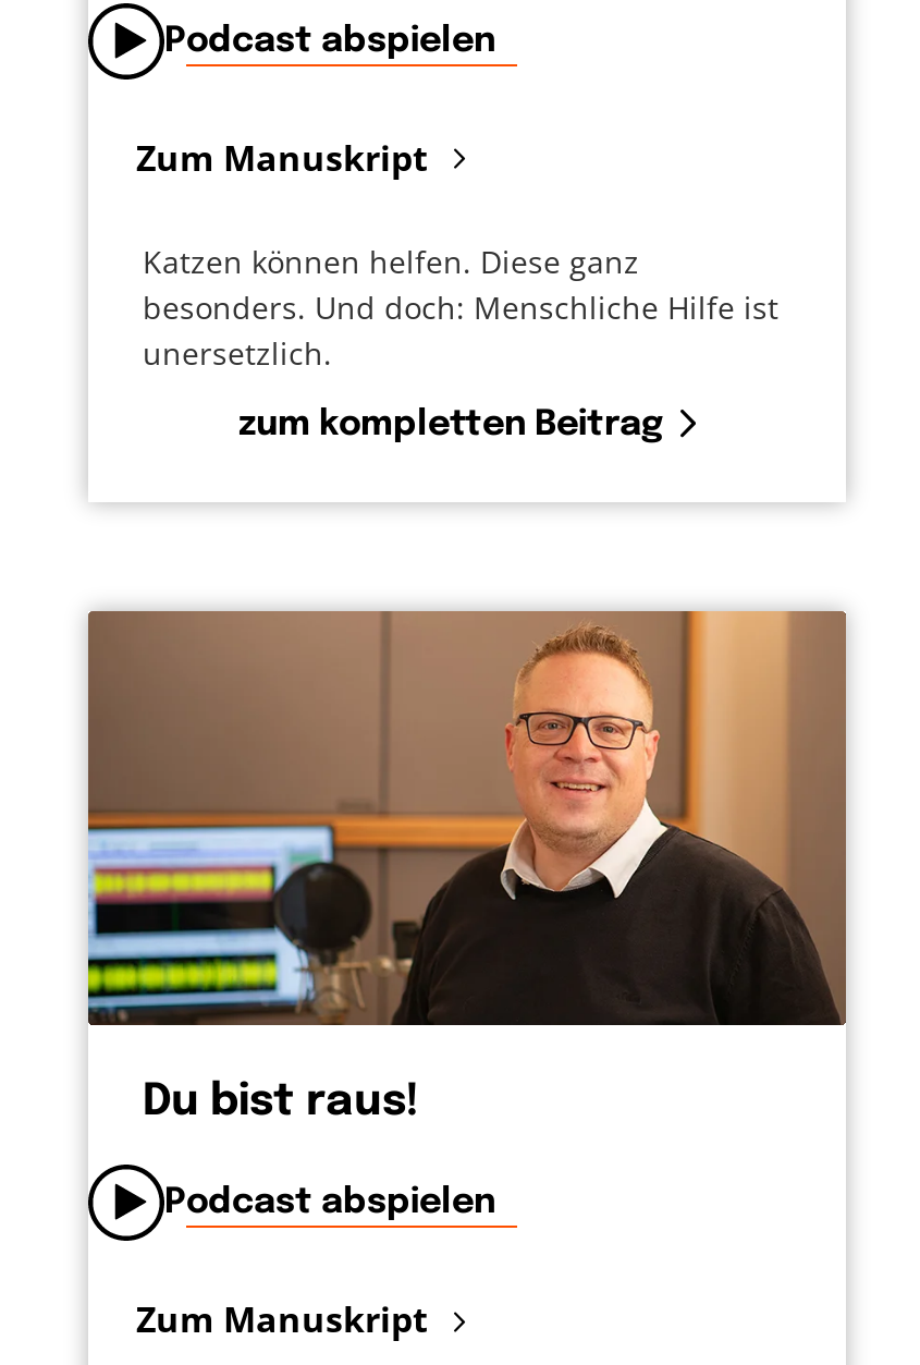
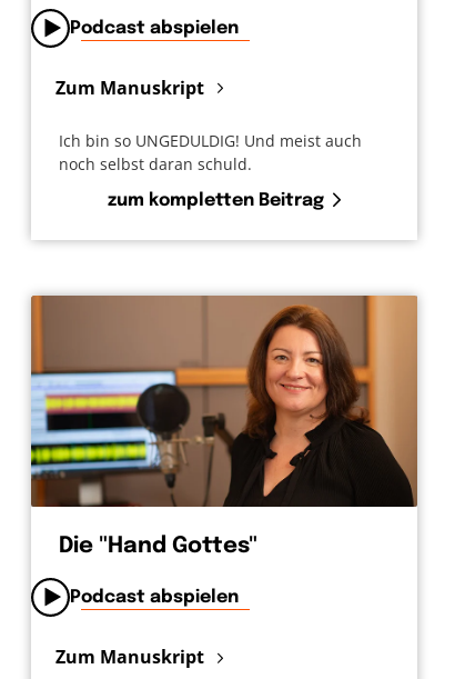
[143,241,778,374] Katzen können helfen. Diese ganz | besonders. Und doch: Menschliche Hilfe ist | unersetzlich. -> [59,130,362,175] Ich bin so UNGEDULDIG! Und meist auch | noch selbst daran schuld.
[86,611,844,1126] [image] | Du bist raus! -> [30,294,417,558] [image] | Die "Hand Gottes"

